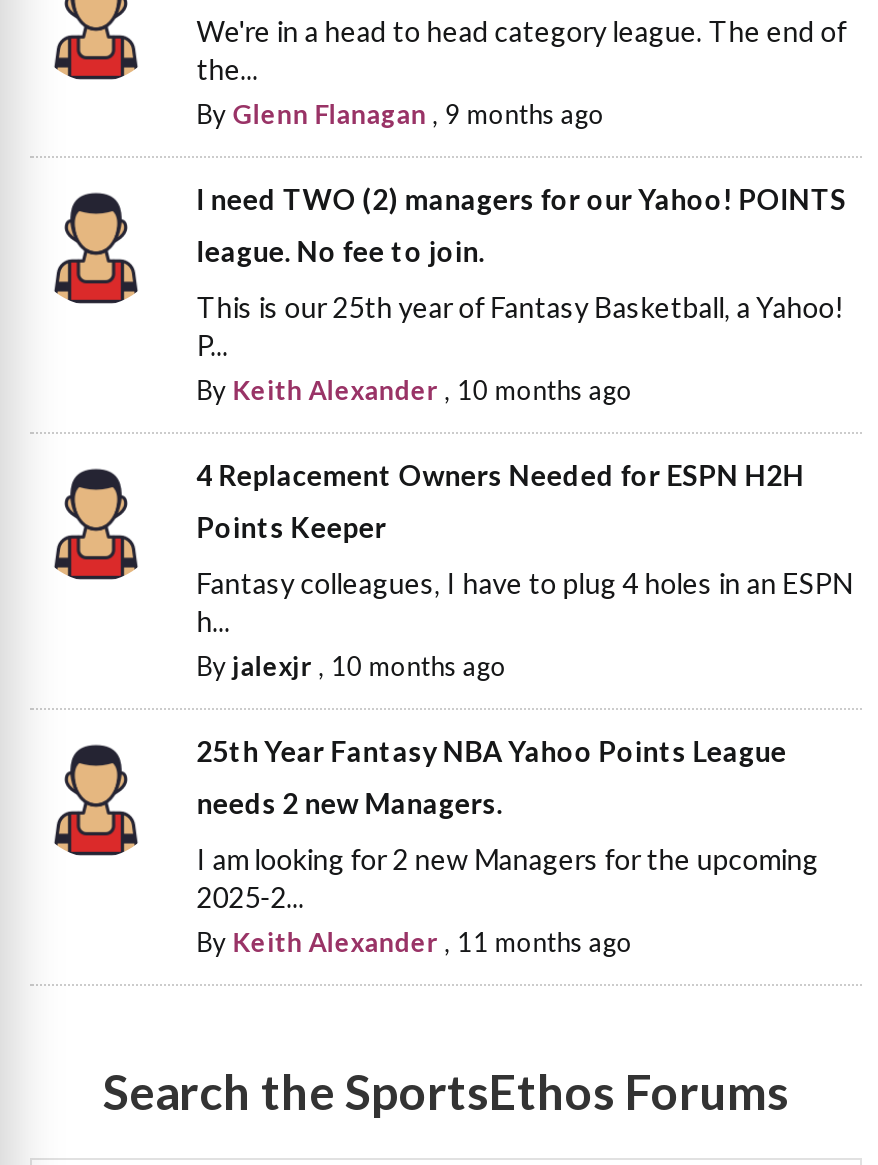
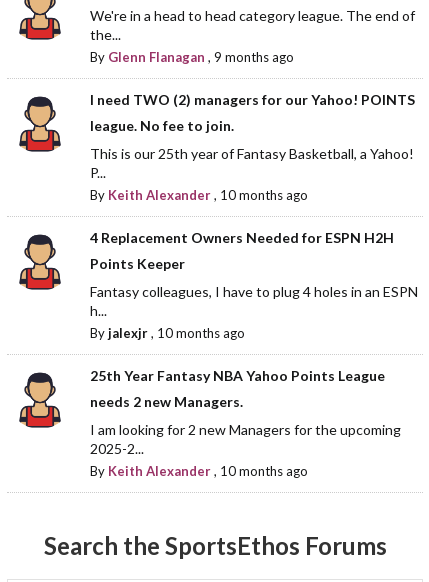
[196,925,632,957] By Keith Alexander, 11 months ago -> [90,463,308,479] By Keith Alexander, 10 months ago

